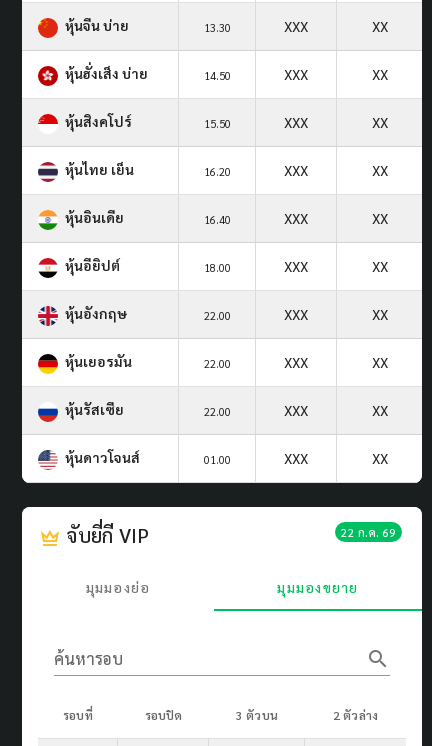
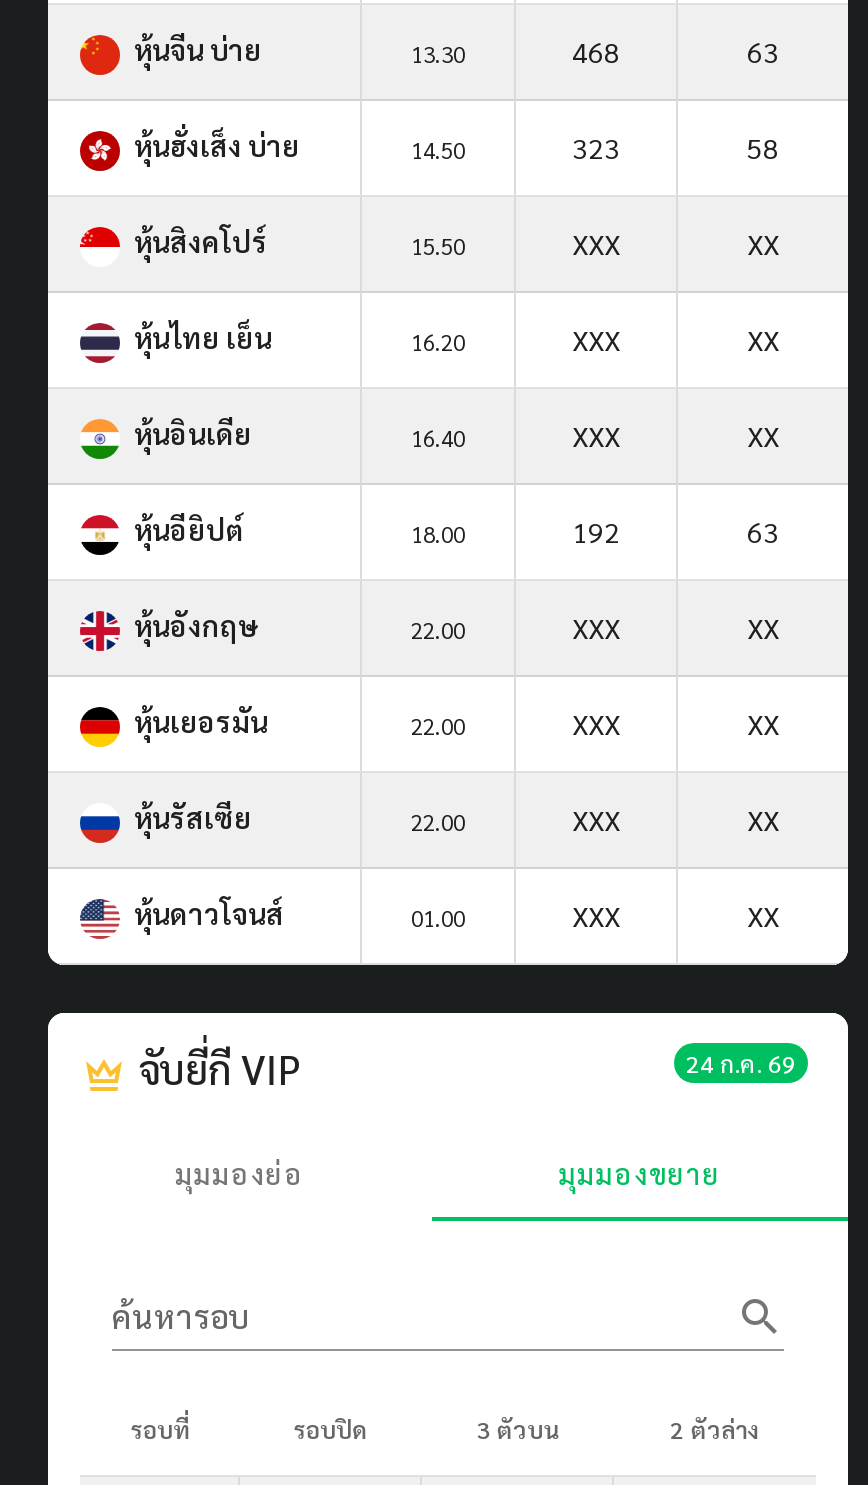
[284,17,387,35] XXX | XX -> [572,33,779,69] 468 | 63
[284,65,387,83] XXX | XX -> [572,129,779,165] 323 | 58
[284,257,387,275] XXX | XX -> [572,513,779,549] 192 | 63
[341,524,396,540] 22 ก.ค. 69 -> [686,1047,796,1079] 24 ก.ค. 69

